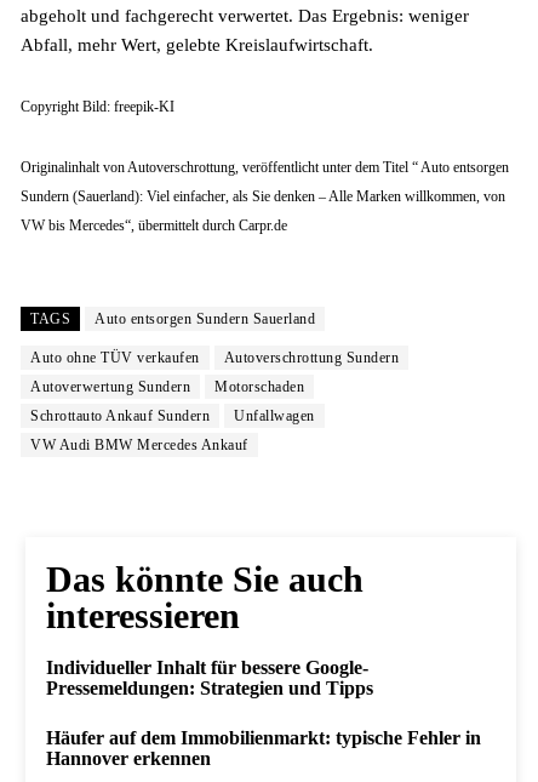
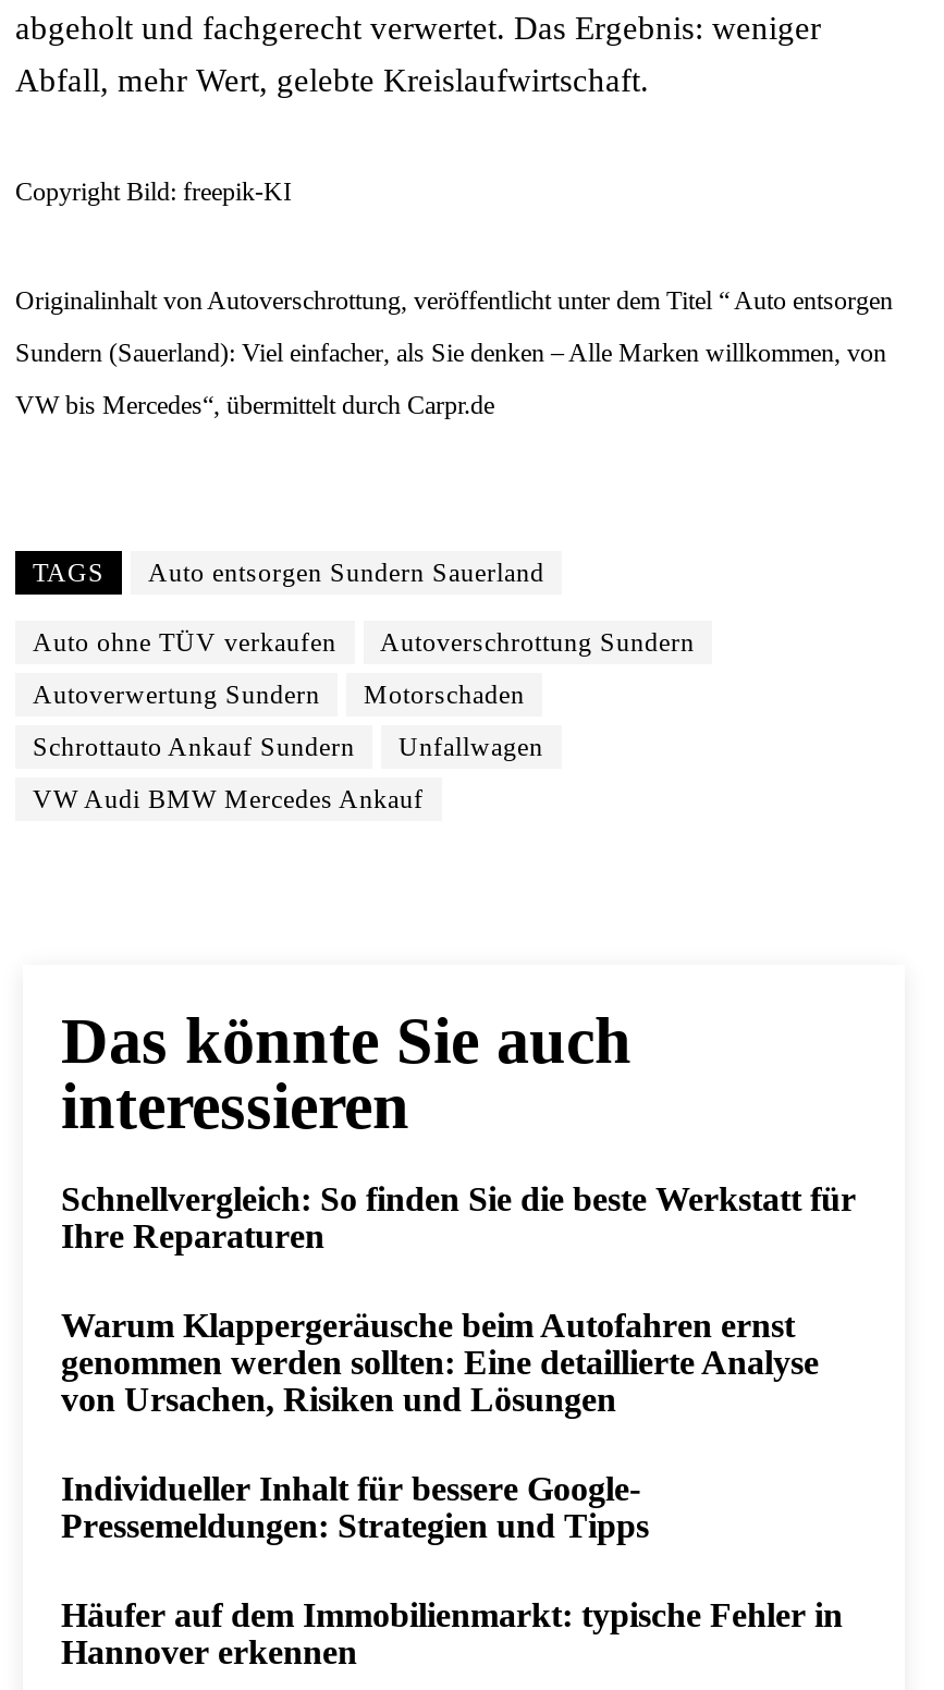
none -> [61,1180,856,1418] Schnellvergleich: So finden Sie die beste Werkstatt für | Ihre Reparaturen | Warum Klappergeräusche beim Autofahren ernst | genommen werden sollten: Eine detaillierte Analyse | von Ursachen, Risiken und Lösungen

